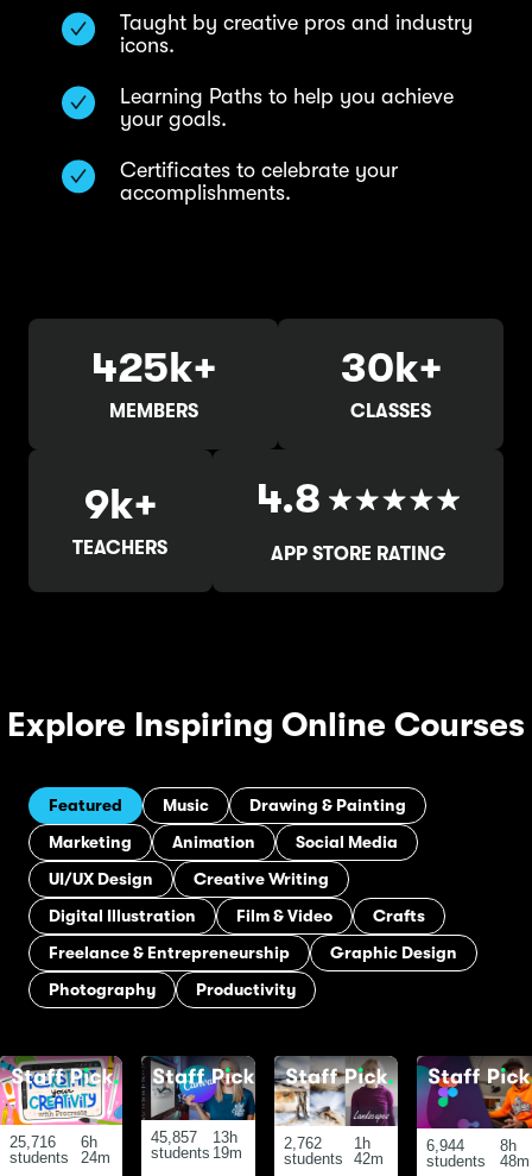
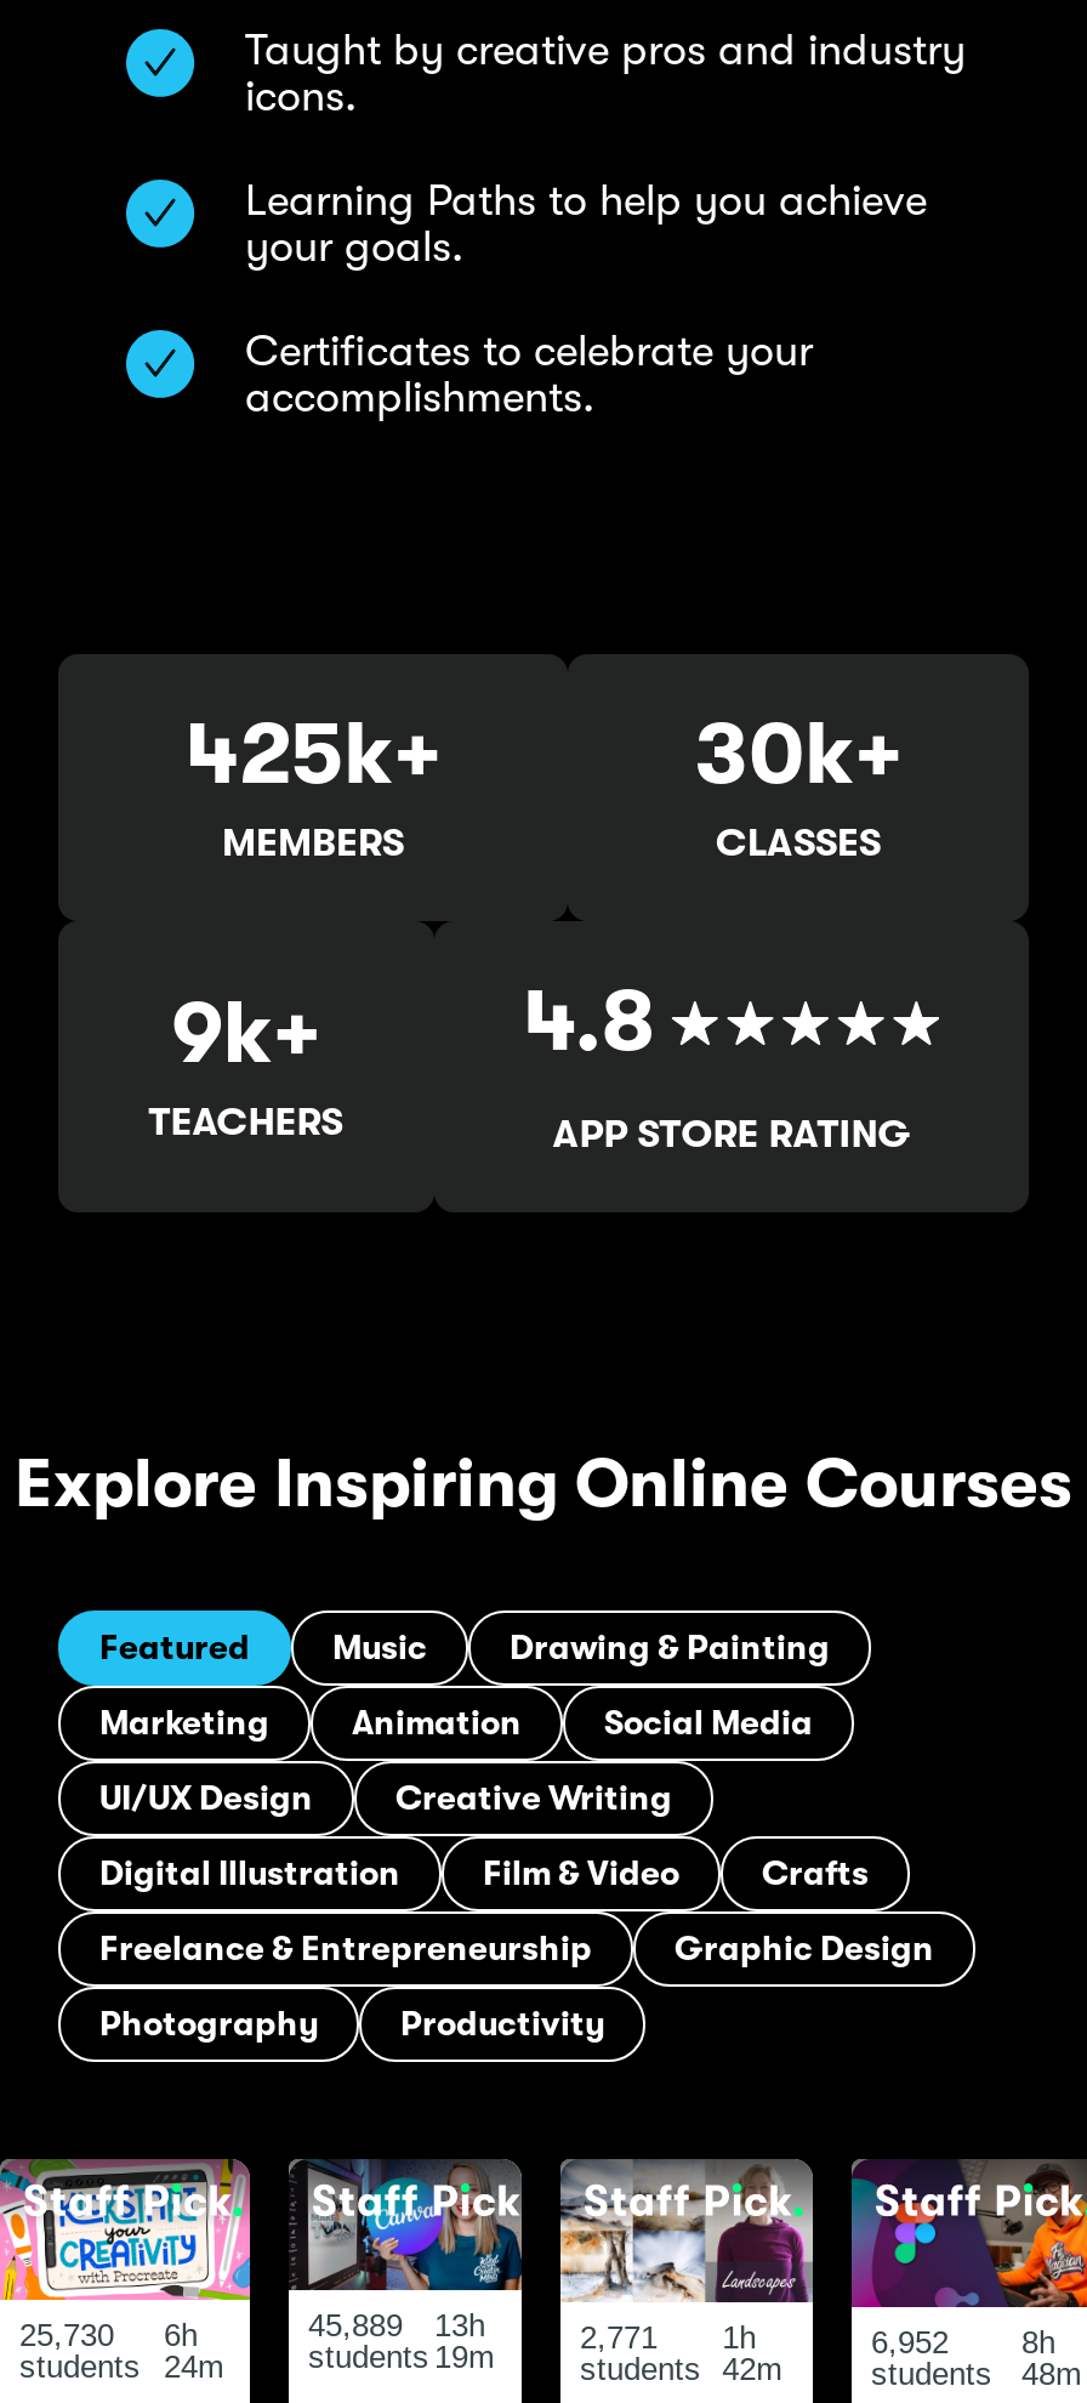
[9,1133,97,1151] 25,716 6h -> [19,2317,198,2353] 25,730 6h
[151,1128,237,1146] 45,857 13h -> [308,2307,485,2344] 45,889 13h
[284,1134,370,1152] 2,762 1h -> [580,2318,756,2354] 2,771 1h
[426,1137,517,1155] 6,944 8h -> [871,2325,1055,2361] 6,952 8h

